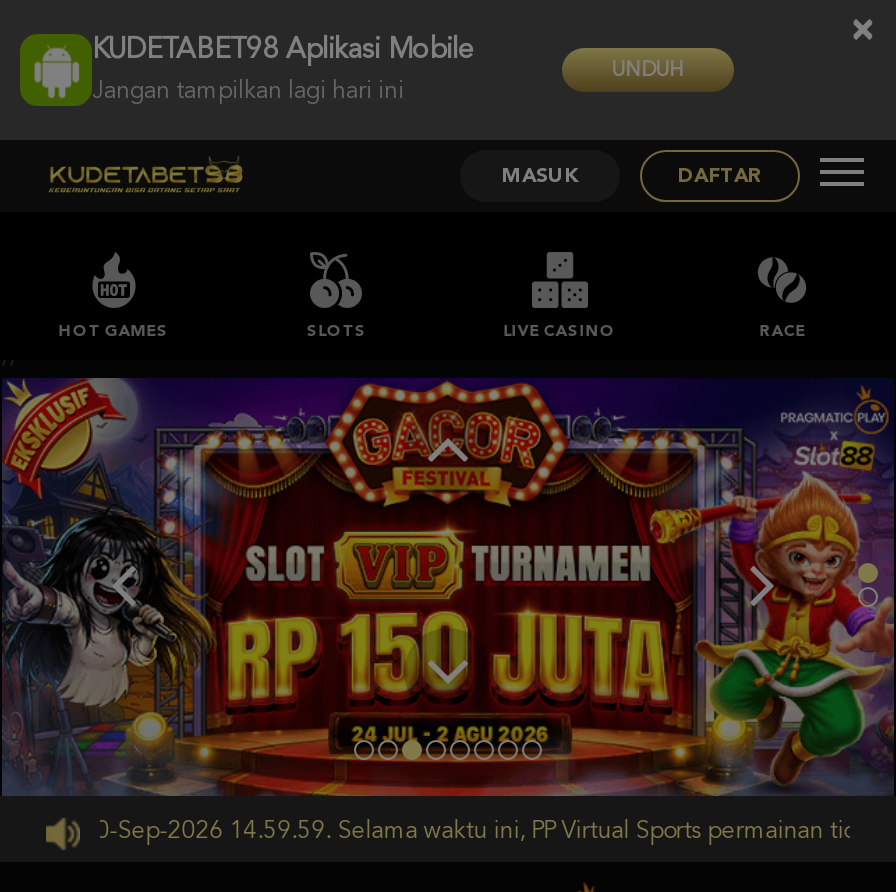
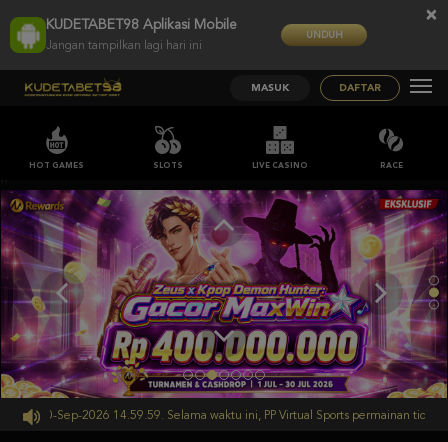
[6,376,890,798] [image] -> [3,189,445,399] [image]

